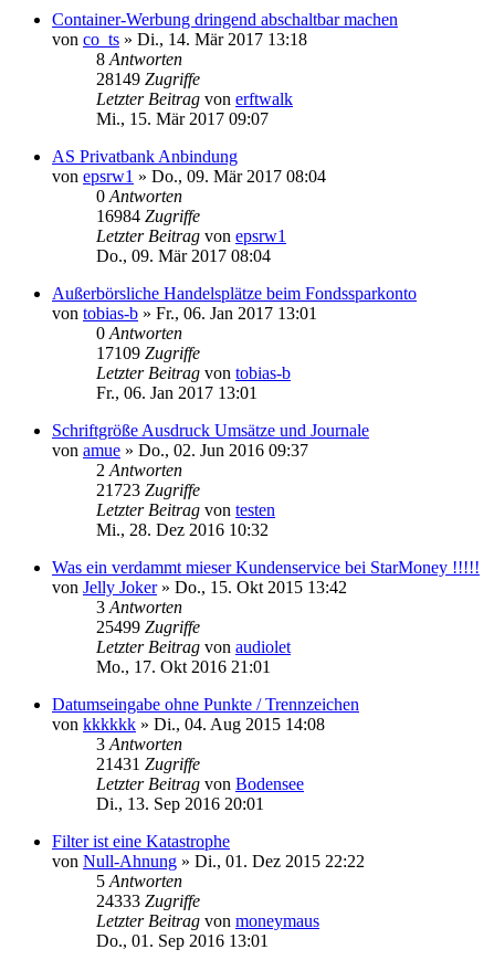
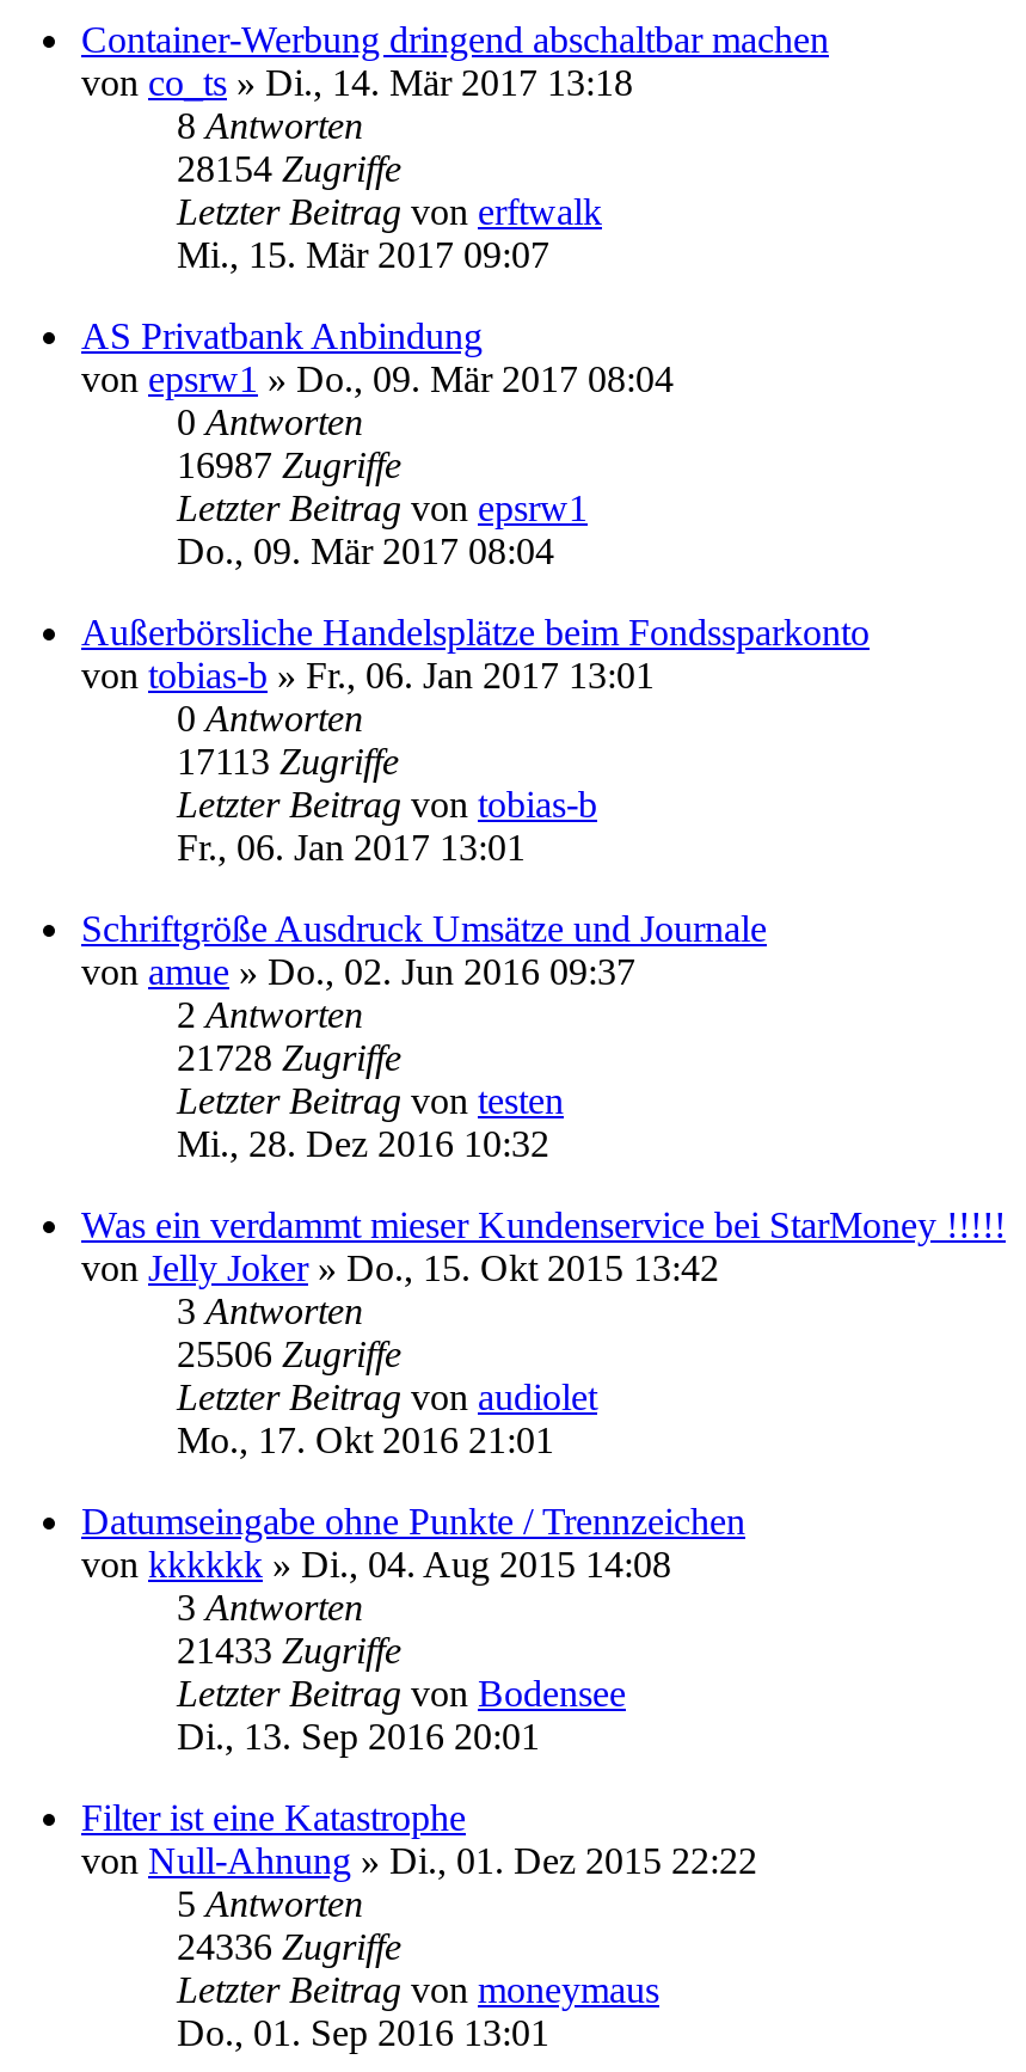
[96,69,200,88] 28149 Zugriffe -> [177,148,401,189] 28154 Zugriffe
[96,206,200,225] 16984 Zugriffe -> [177,444,401,485] 16987 Zugriffe
[96,343,200,362] 17109 Zugriffe -> [177,741,399,781] 17113 Zugriffe
[96,480,200,499] 21723 Zugriffe -> [177,1037,401,1078] 21728 Zugriffe
[96,617,200,636] 25499 Zugriffe -> [177,1333,401,1374] 25506 Zugriffe
[96,754,200,773] 21431 Zugriffe -> [177,1630,401,1670] 21433 Zugriffe
[96,891,200,910] 24333 Zugriffe -> [177,1926,401,1967] 24336 Zugriffe

